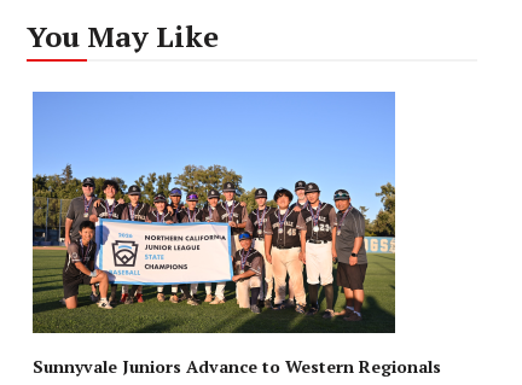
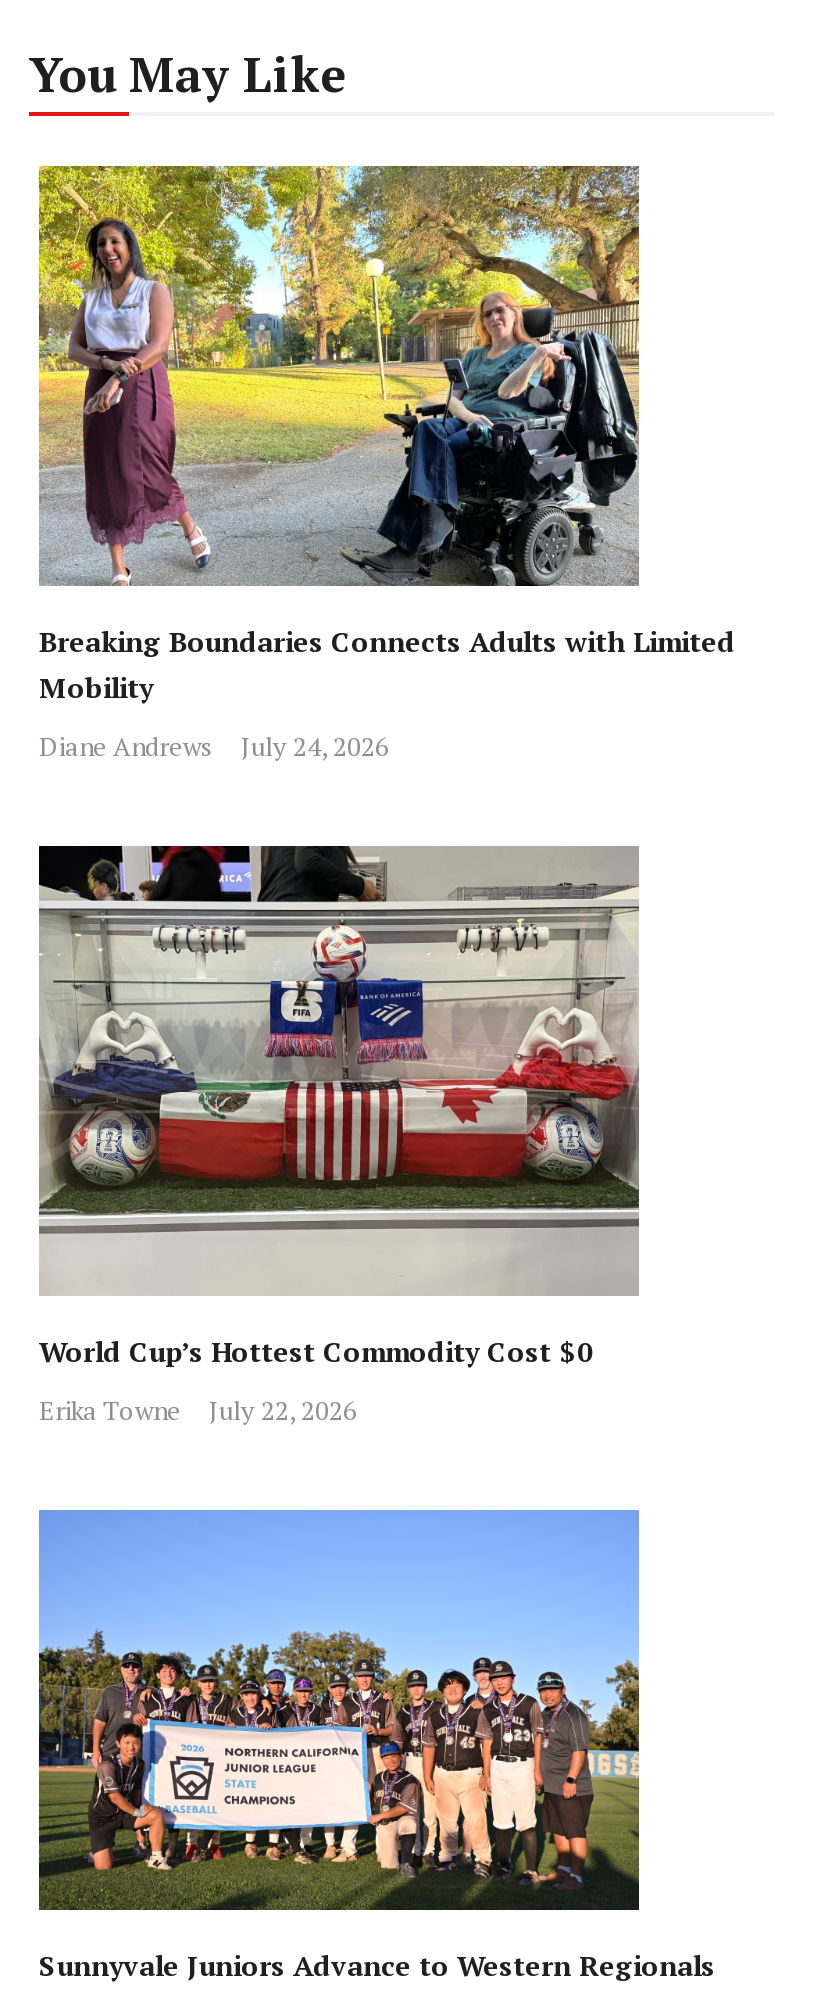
none -> [37,163,735,763] [image] | Breaking Boundaries Connects Adults with Limited | Mobility | Diane Andrews | July 24, 2026
none -> [37,843,641,1427] [image] | World Cup’s Hottest Commodity Cost $0 | Erika Towne | July 22, 2026

